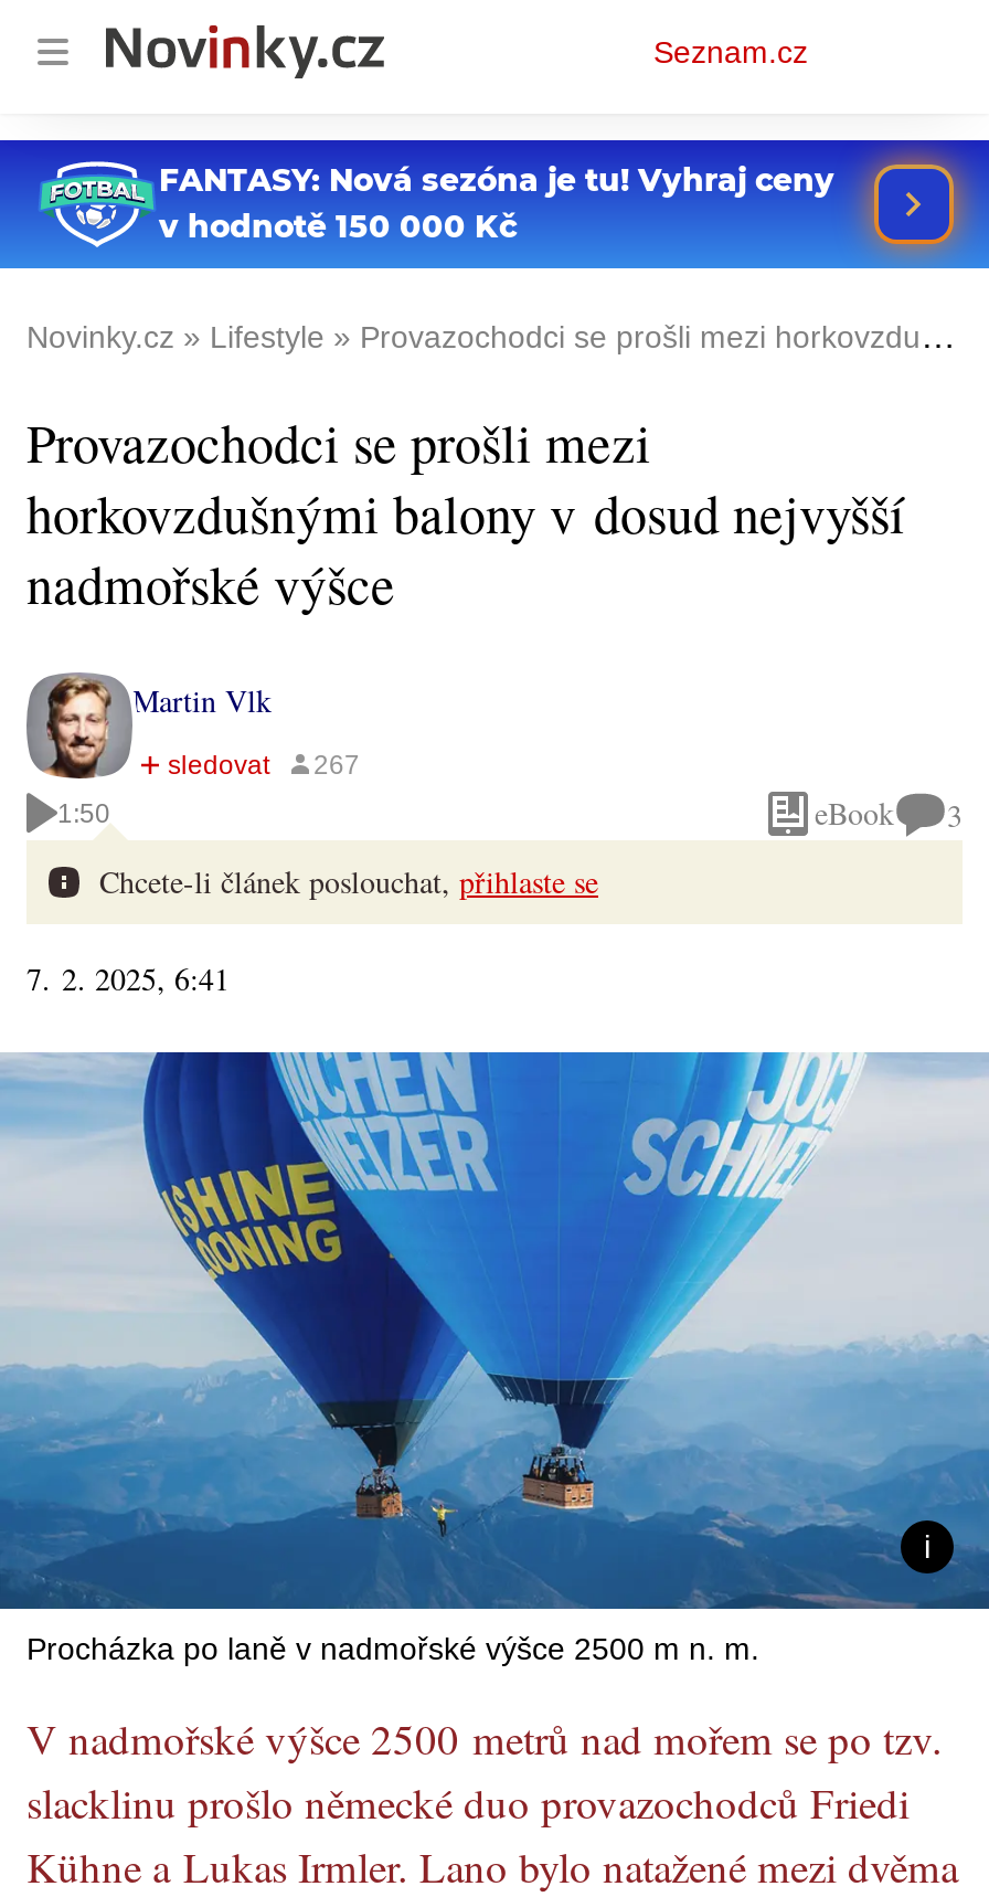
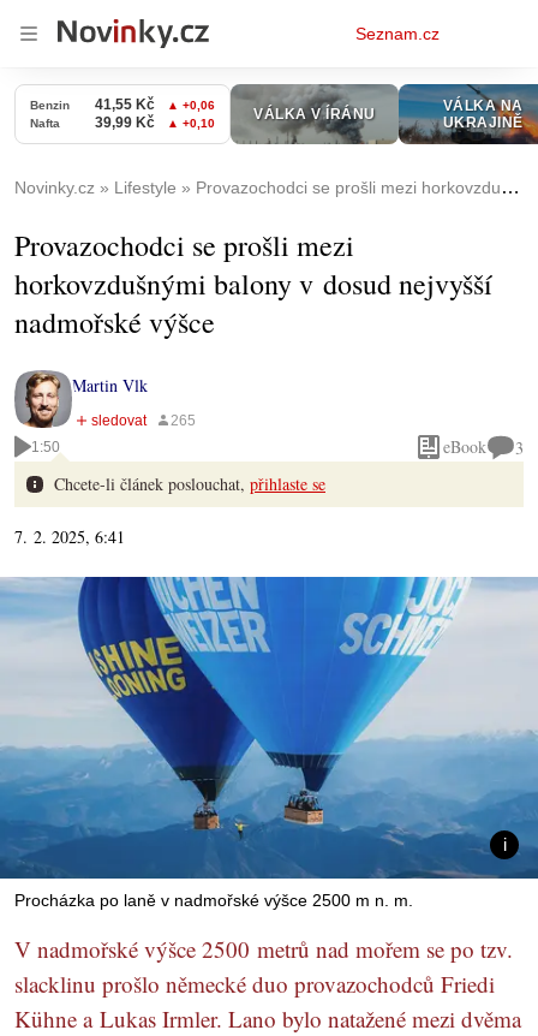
[7,138,982,271] [image] -> [4,82,534,150] [image]

